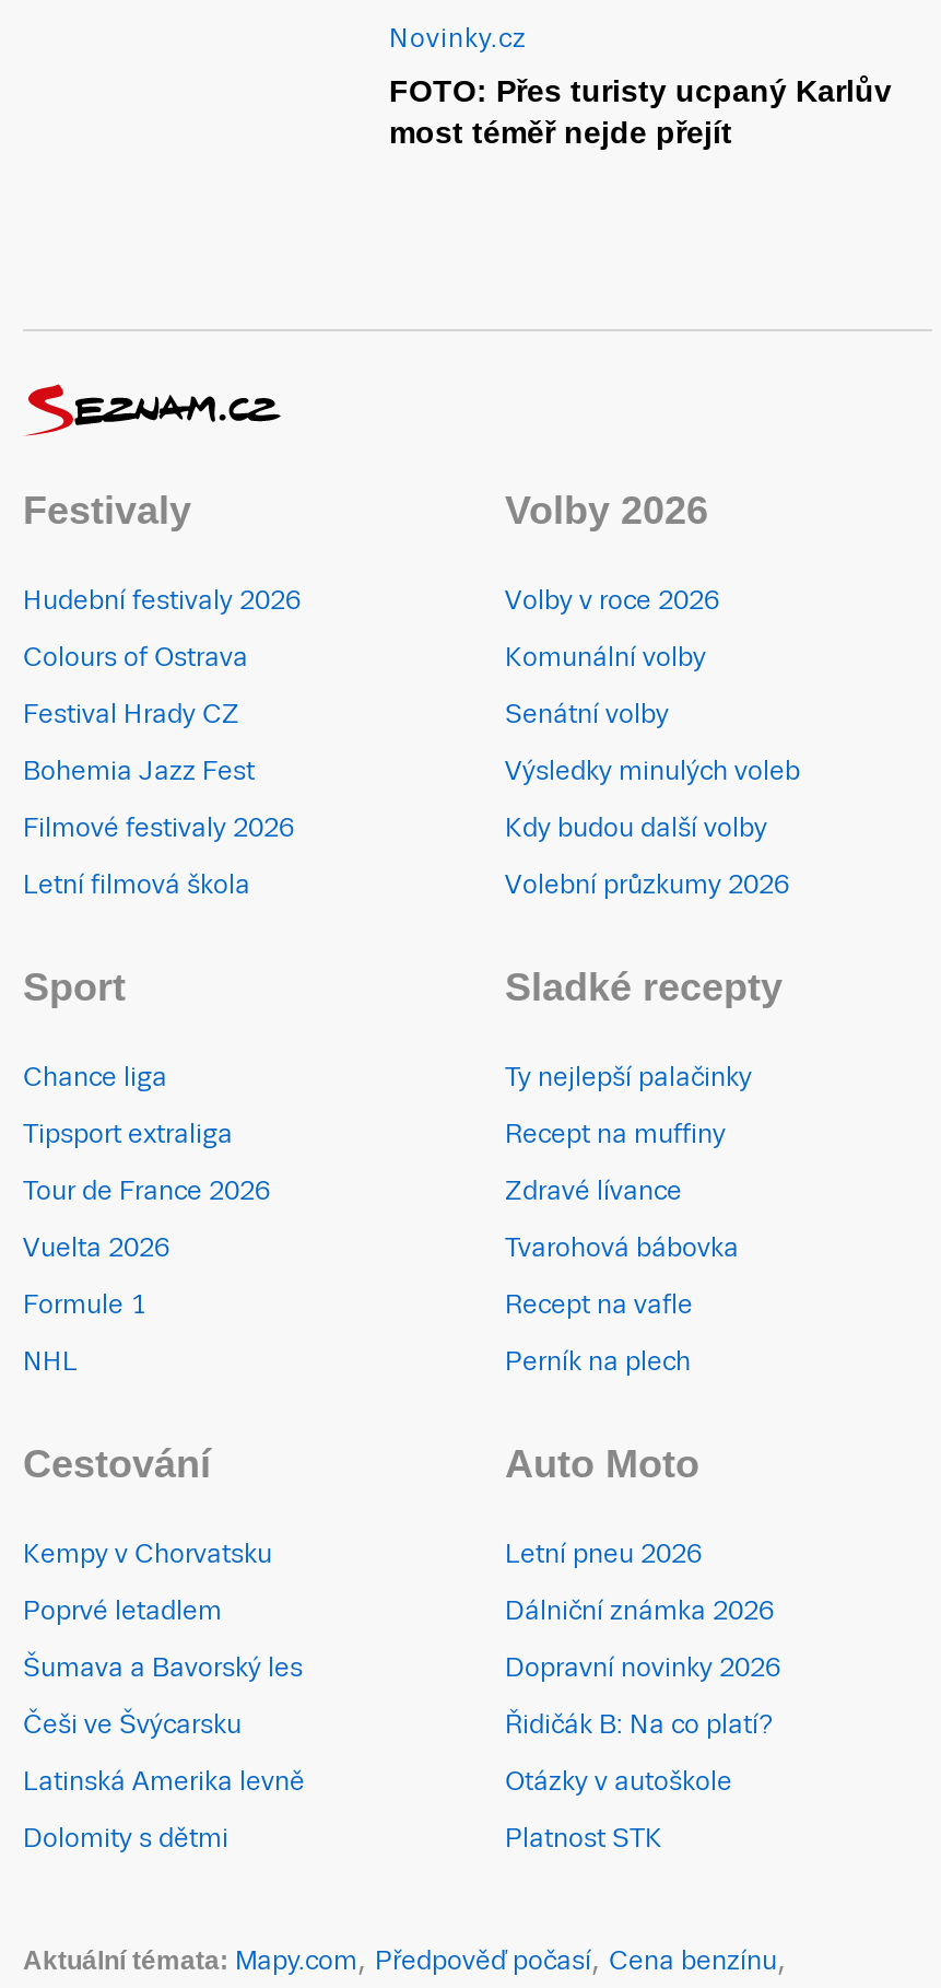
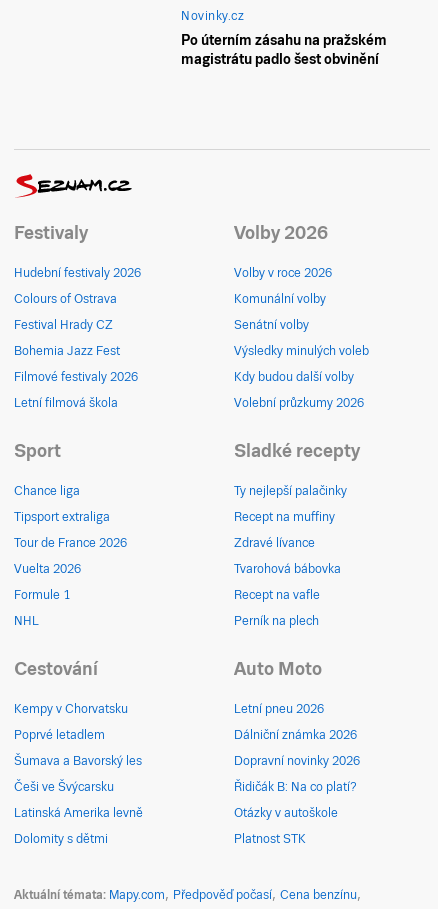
[389,74,892,150] FOTO: Přes turisty ucpaný Karlův | most téměř nejde přejít -> [181,32,387,67] Po úterním zásahu na pražském | magistrátu padlo šest obvinění

